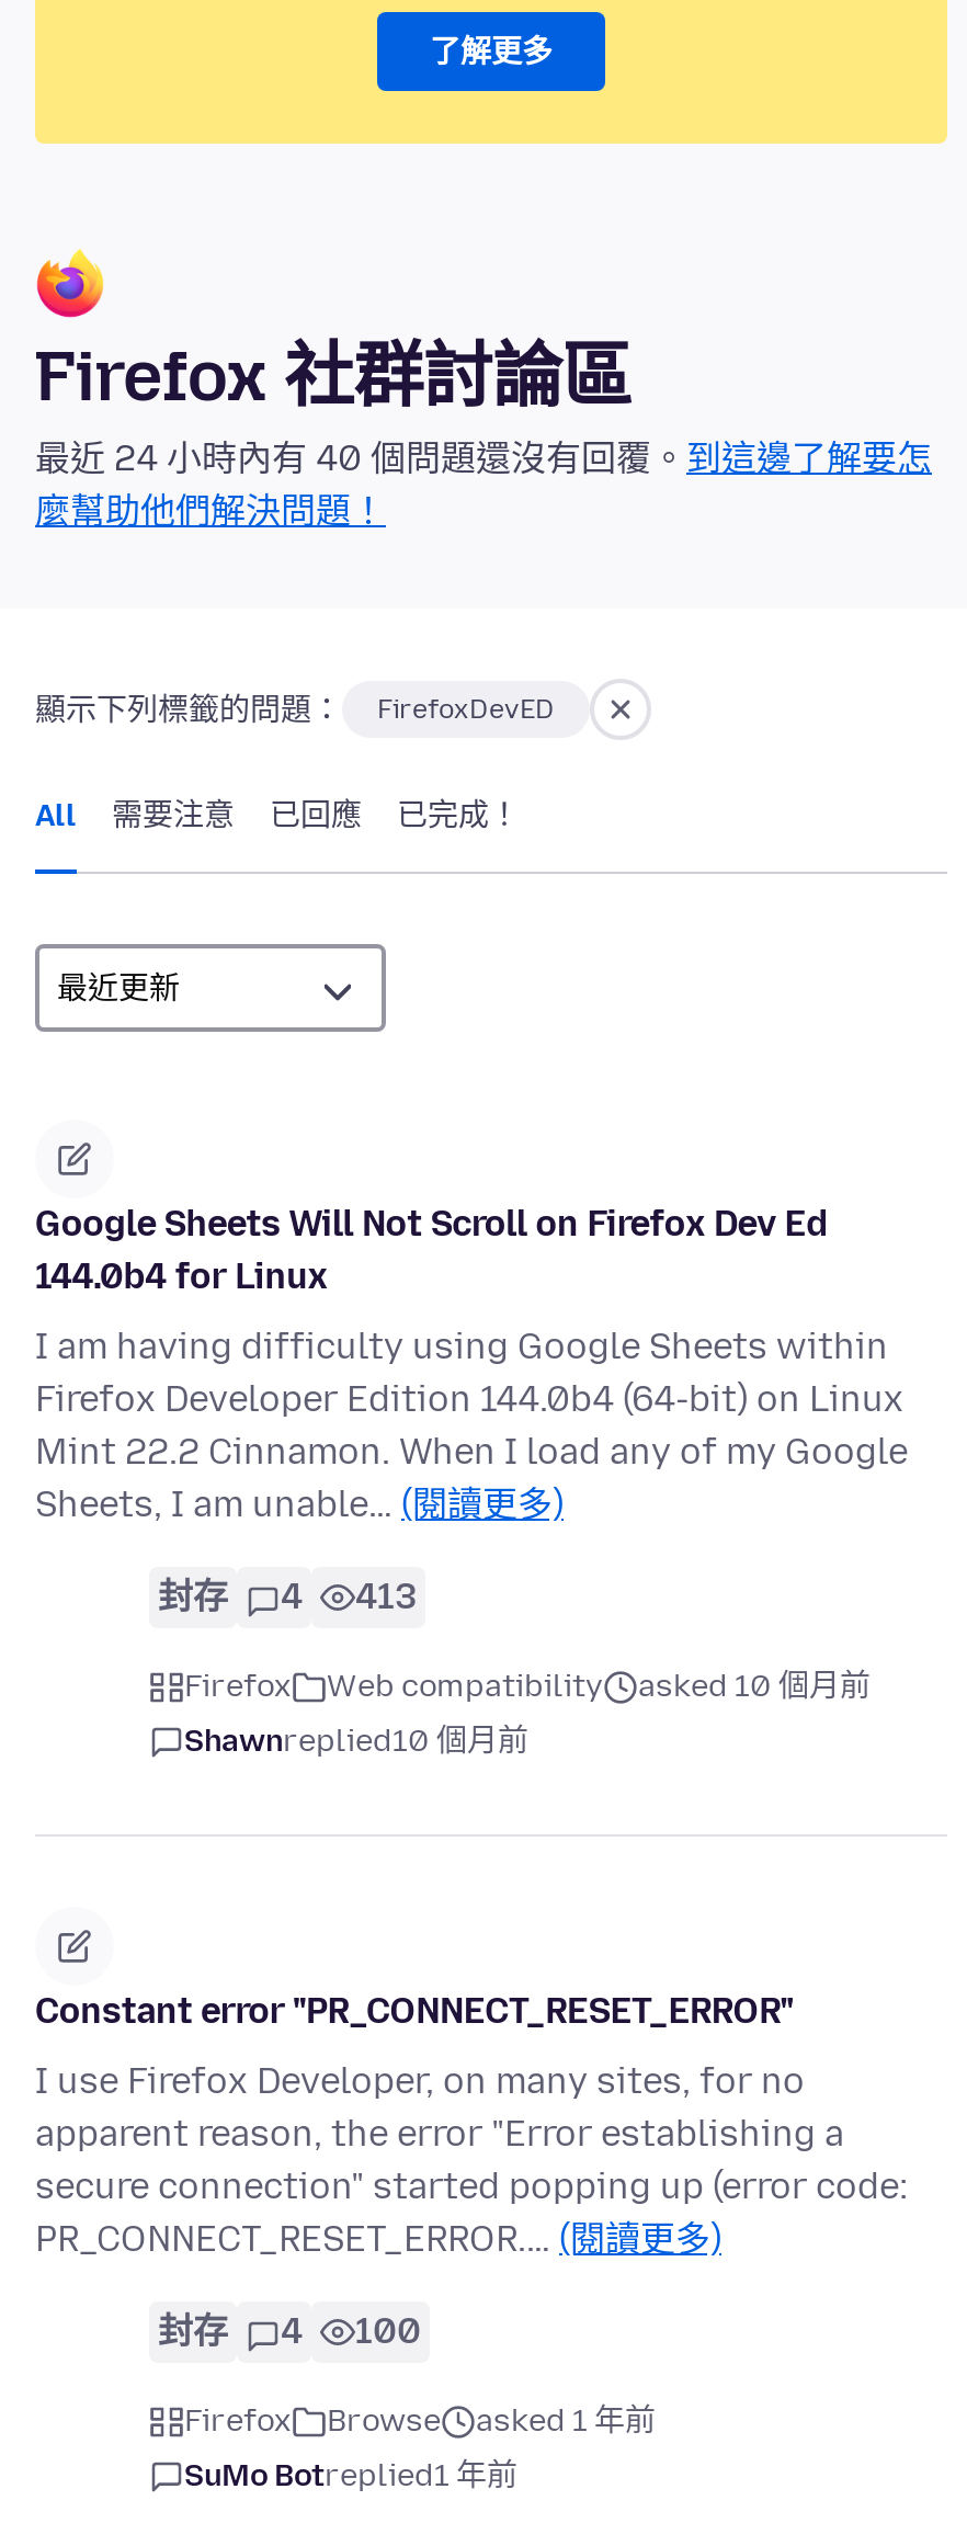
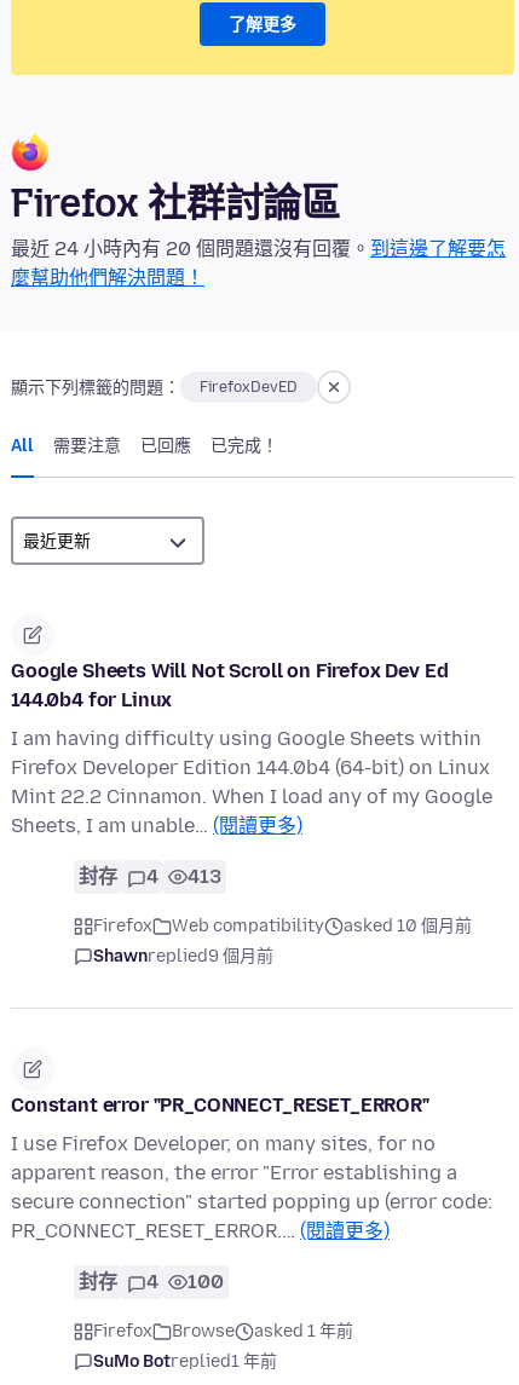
[35,439,932,480] 最近 24 小時內有 40 個問題還沒有回覆。到這邊了解要怎 -> [11,238,506,261] 最近 24 小時內有 20 個問題還沒有回覆。到這邊了解要怎
[184,1724,528,1761] Shawnreplied10 個月前 -> [93,947,273,967] Shawnreplied9 個月前

